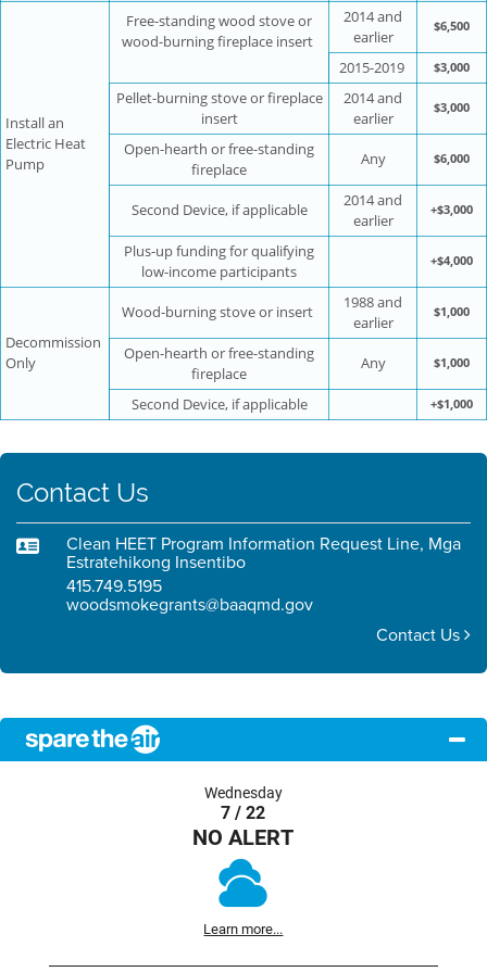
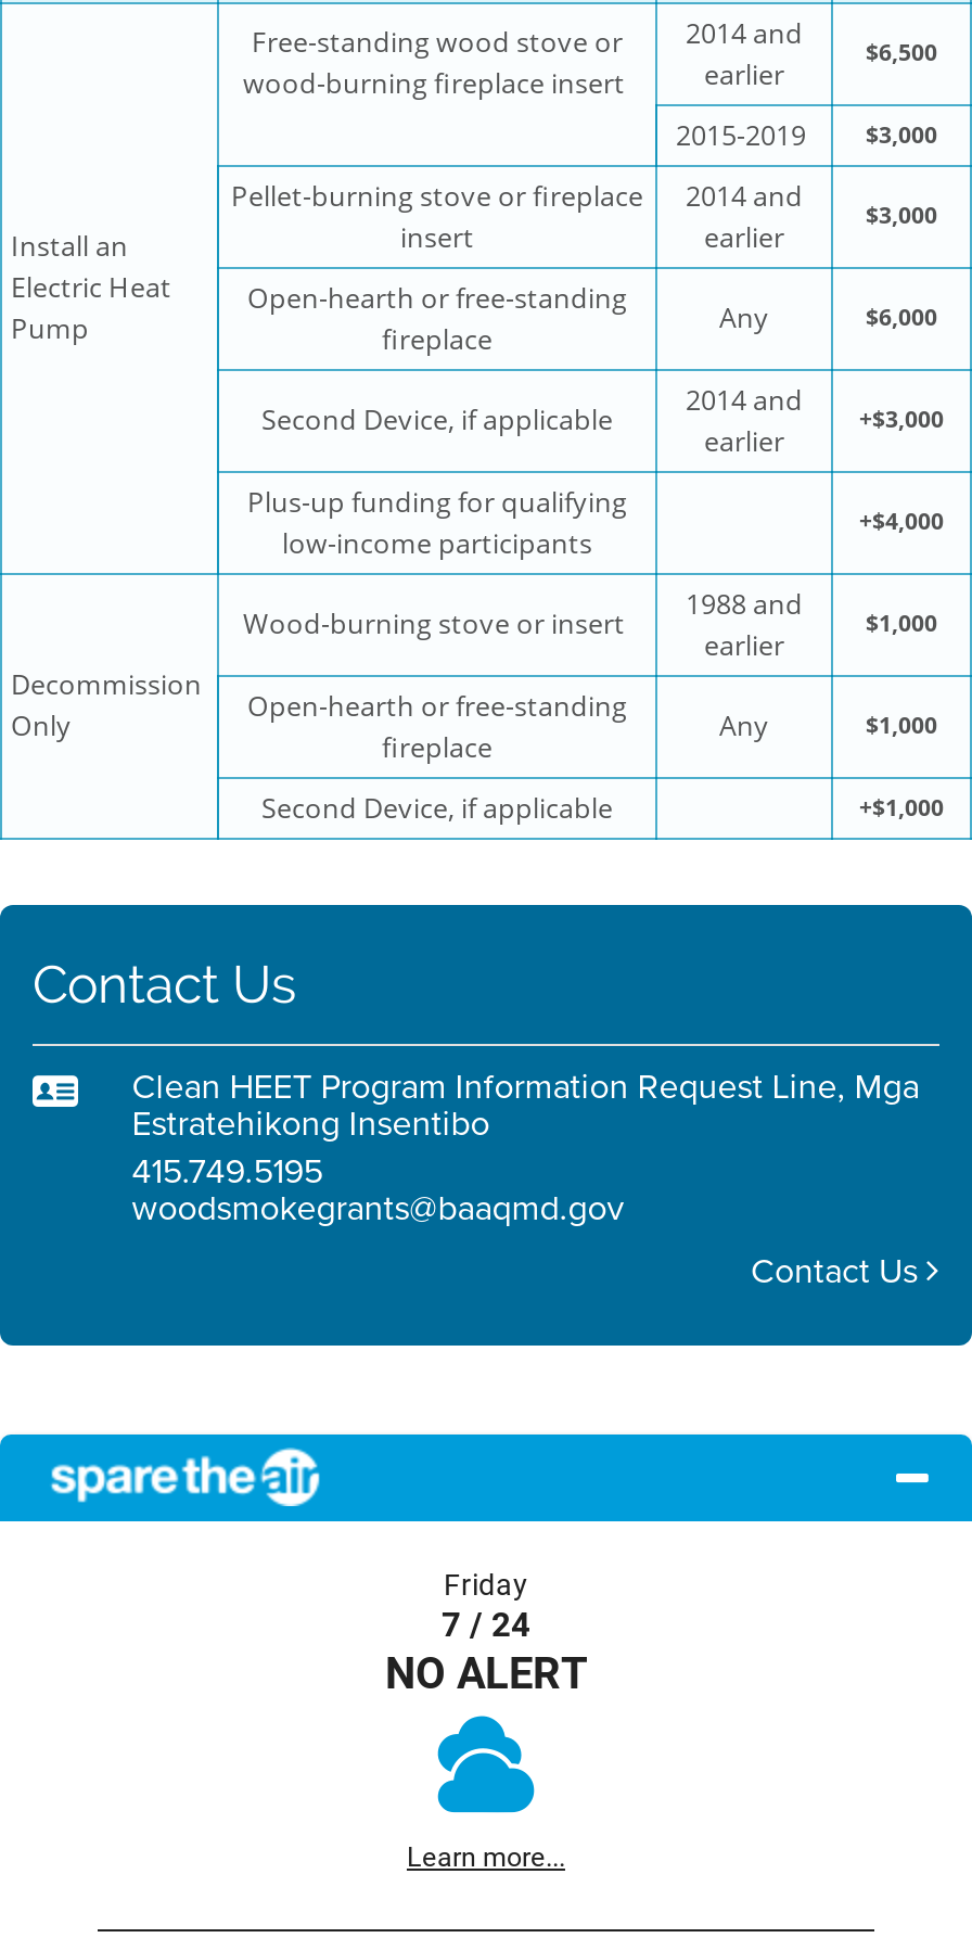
[204,783,283,823] Wednesday | 7 / 22 -> [442,1565,530,1645] Friday | 7 / 24

